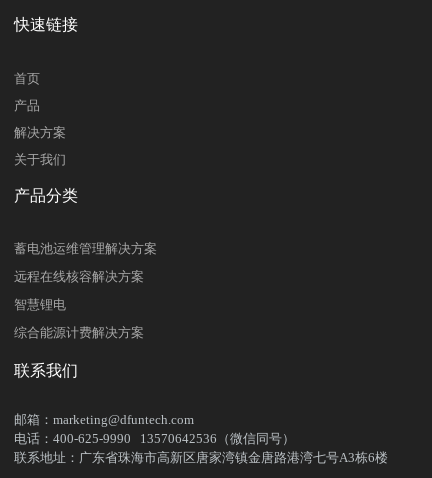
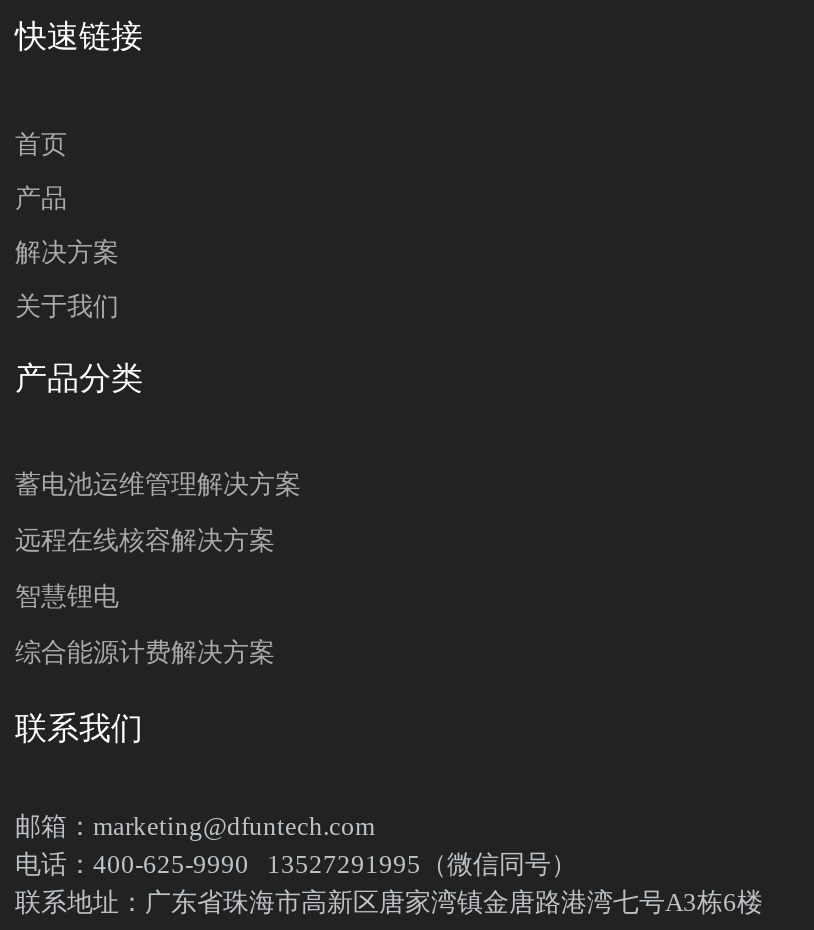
[14,432,301,445] 电话：400-625-9990 13570642536（微信同号） -> [15,851,589,877] 电话：400-625-9990 13527291995（微信同号）

